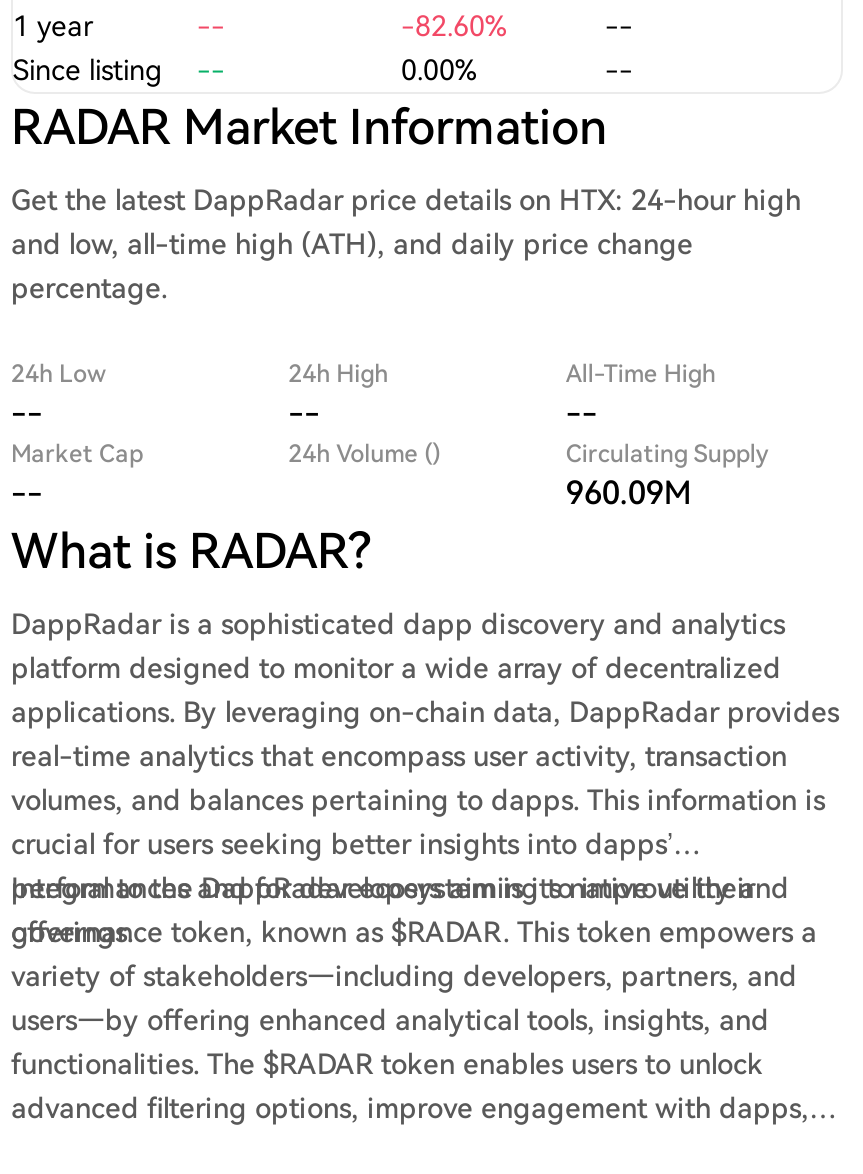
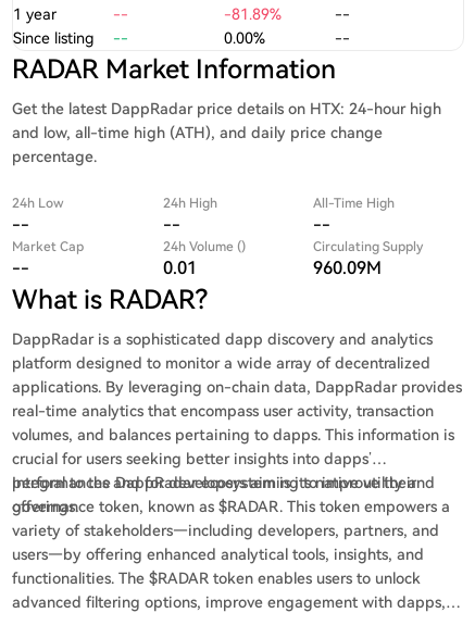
[401,10,507,42] -82.60% -> [224,5,282,23] -81.89%
none -> [163,258,196,278] 0.01

